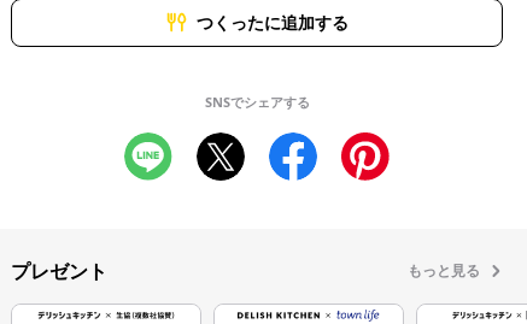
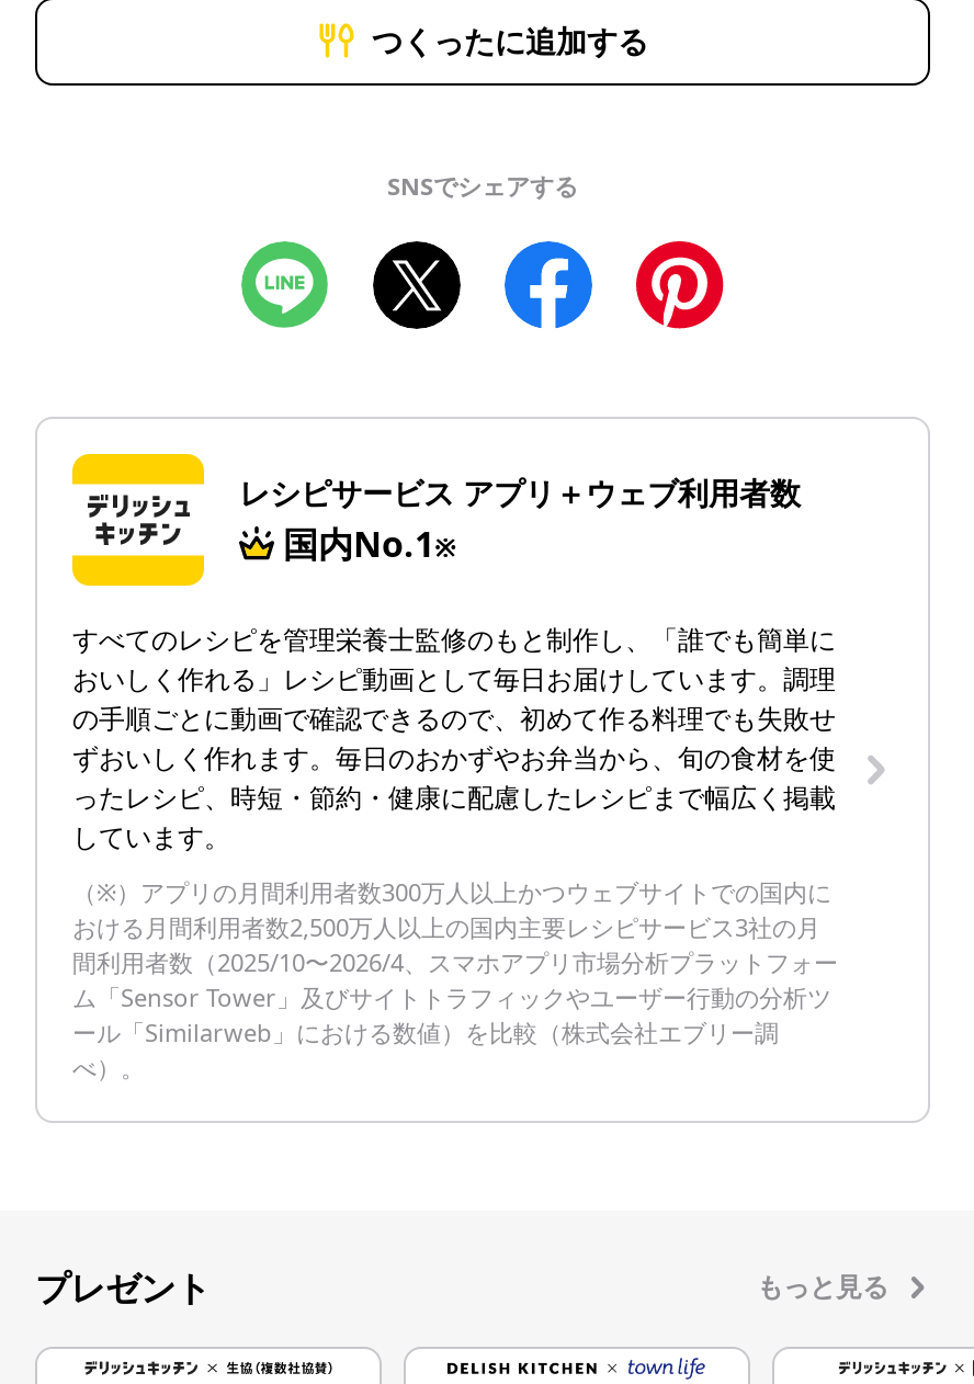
none -> [70,452,838,1082] [image] | レシピサービス アプリ＋ウェブ利用者数 | 国内No.1※ | すべてのレシピを管理栄養士監修のもと制作し、「誰でも簡単に | おいしく作れる」レシピ動画として毎日お届けしています。調理 | の手順ごとに動画で確認できるので、初めて作る料理でも失敗せ | ずおいしく作れます。毎日のおかずやお弁当から、旬の食材を使 | ったレシピ、時短・節約・健康に配慮したレシピまで幅広く掲載 | しています。 | （※）アプリの月間利用者数300万人以上かつウェブサイトでの国内に | おける月間利用者数2,500万人以上の国内主要レシピサービス3社の月 | 間利用者数（2025/10〜2026/4、スマホアプリ市場分析プラットフォー | ム「Sensor Tower」及びサイトトラフィックやユーザー行動の分析ツ | ール「Similarweb」における数値）を比較（株式会社エブリー調 | べ）。

